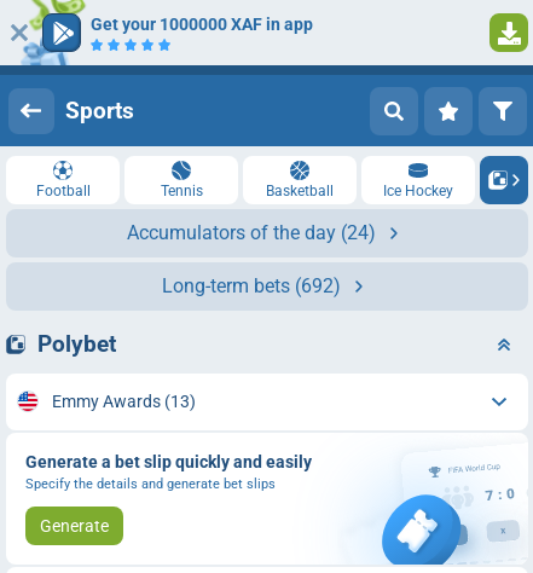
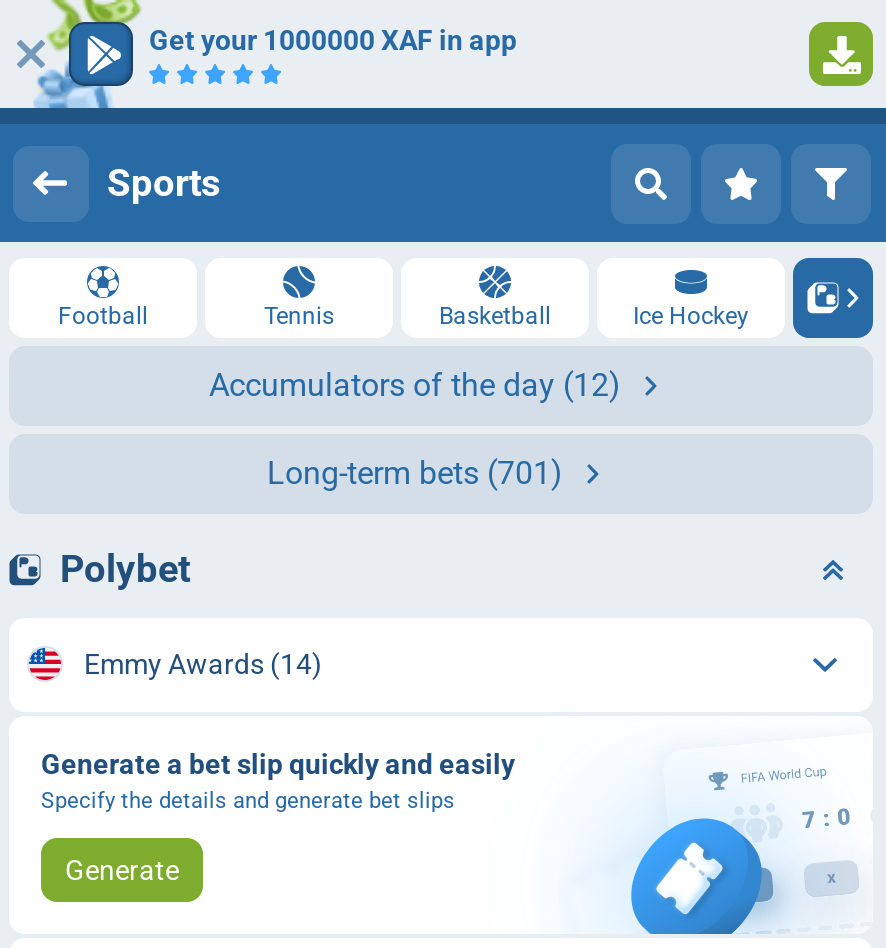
[127,221,376,244] Accumulators of the day (24) -> [209,366,621,404] Accumulators of the day (12)
[162,274,341,297] Long-term bets (692) -> [267,454,563,492] Long-term bets (701)
[51,392,195,411] Emmy Awards (13) -> [84,648,322,680] Emmy Awards (14)

